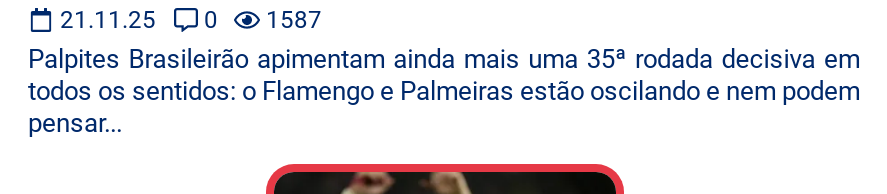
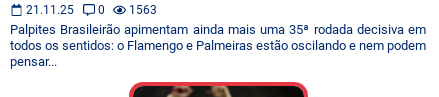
[60,7,322,35] 21.11.25 0 1587 -> [26,3,157,17] 21.11.25 0 1563

